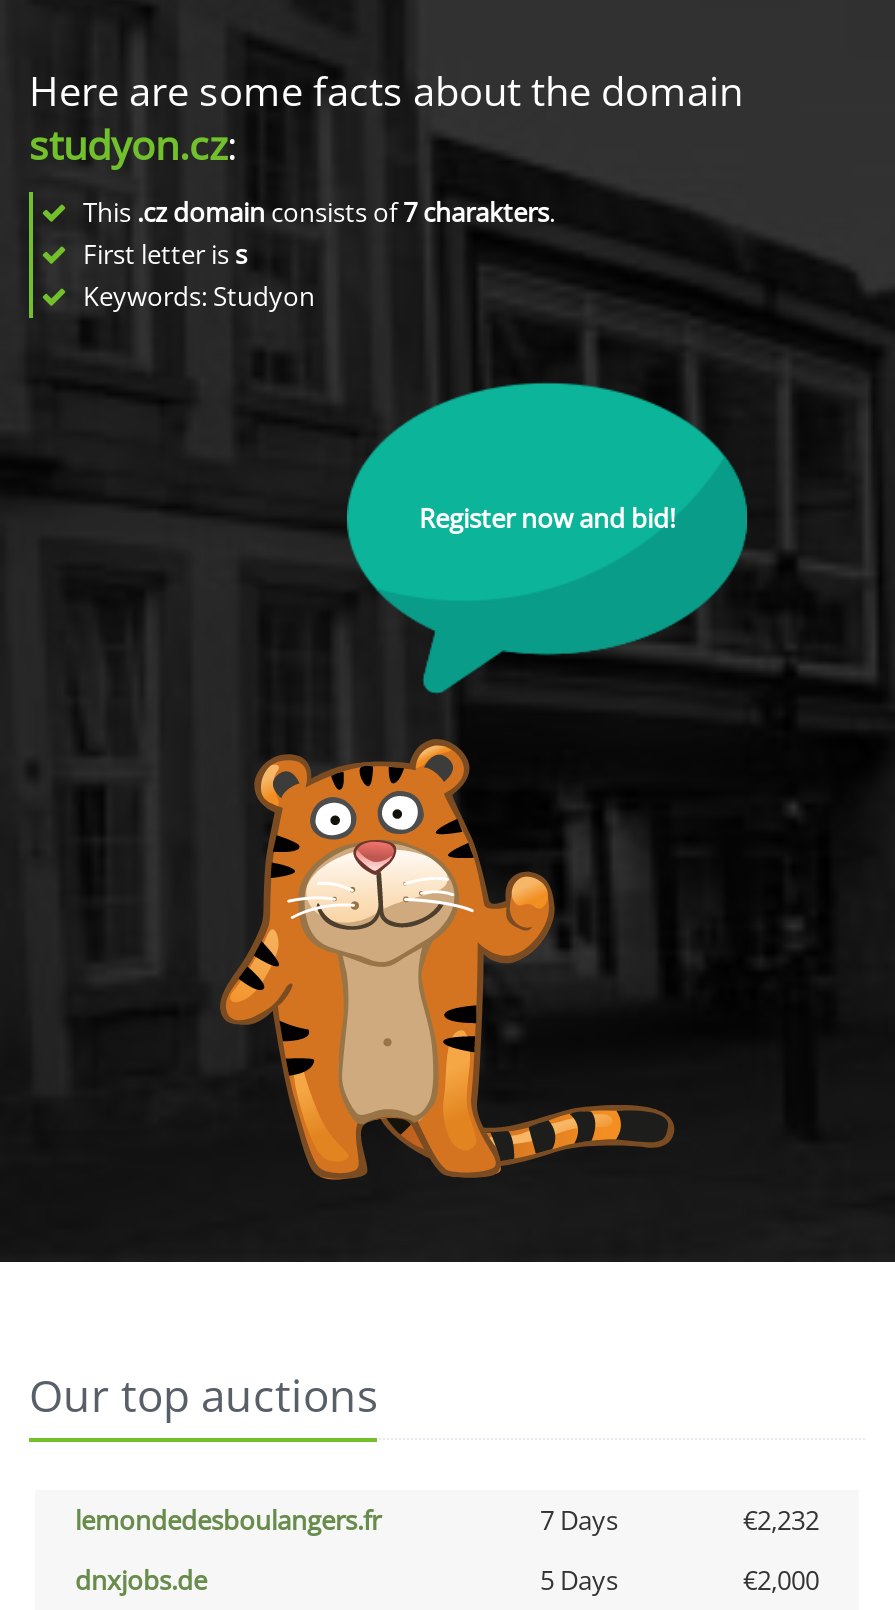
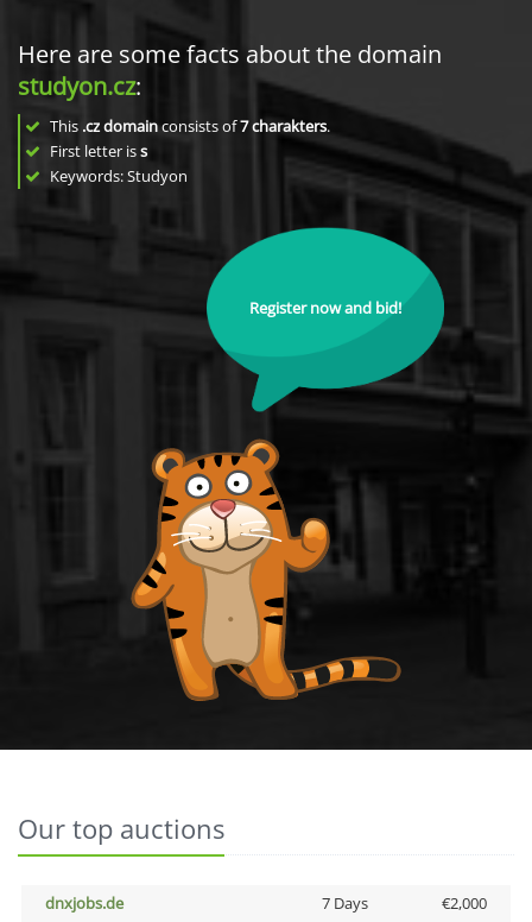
[75,1502,819,1538] lemondedesboulangers.fr | 7 Days | €2,232 -> none
[540,1562,618,1598] 5 Days -> [321,892,368,914] 7 Days

